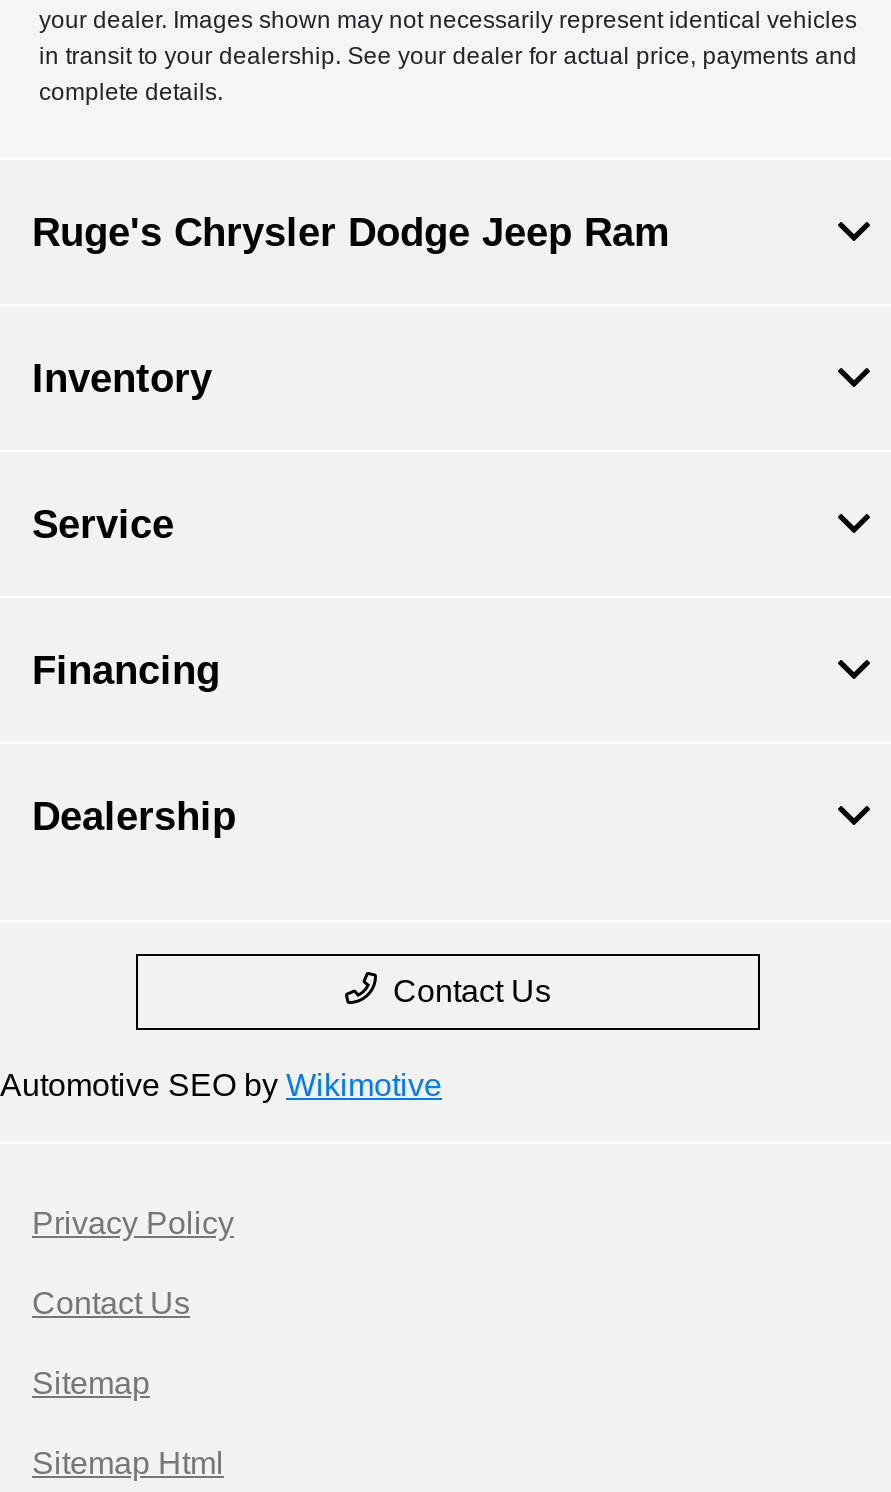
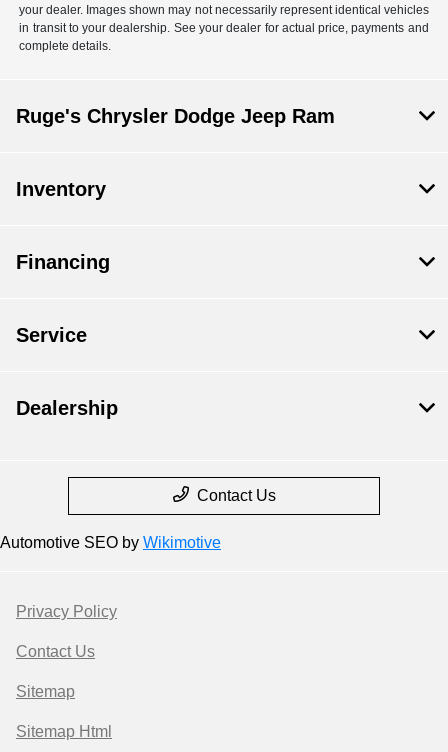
moved [32,502,174,546] -> [16,324,87,346]: Service
moved [32,648,220,692] -> [16,251,110,273]: Financing

